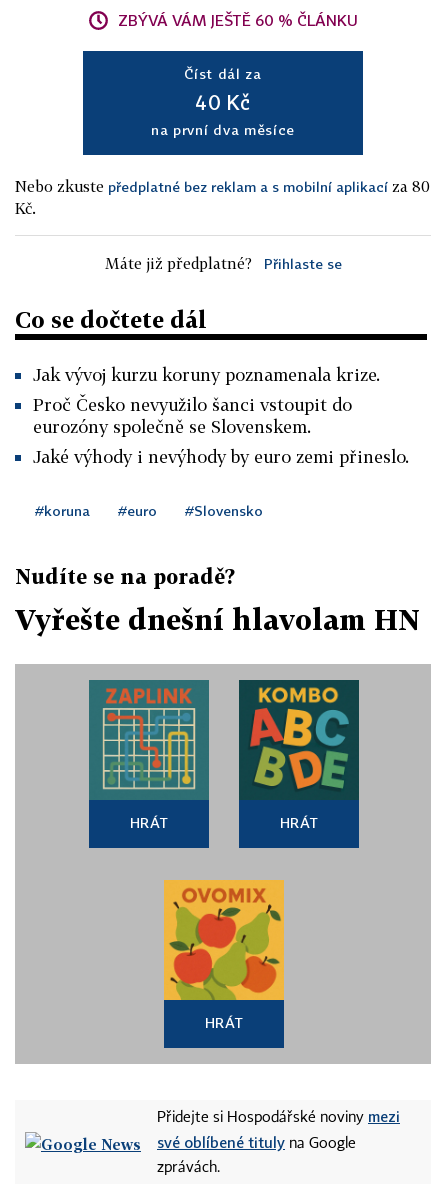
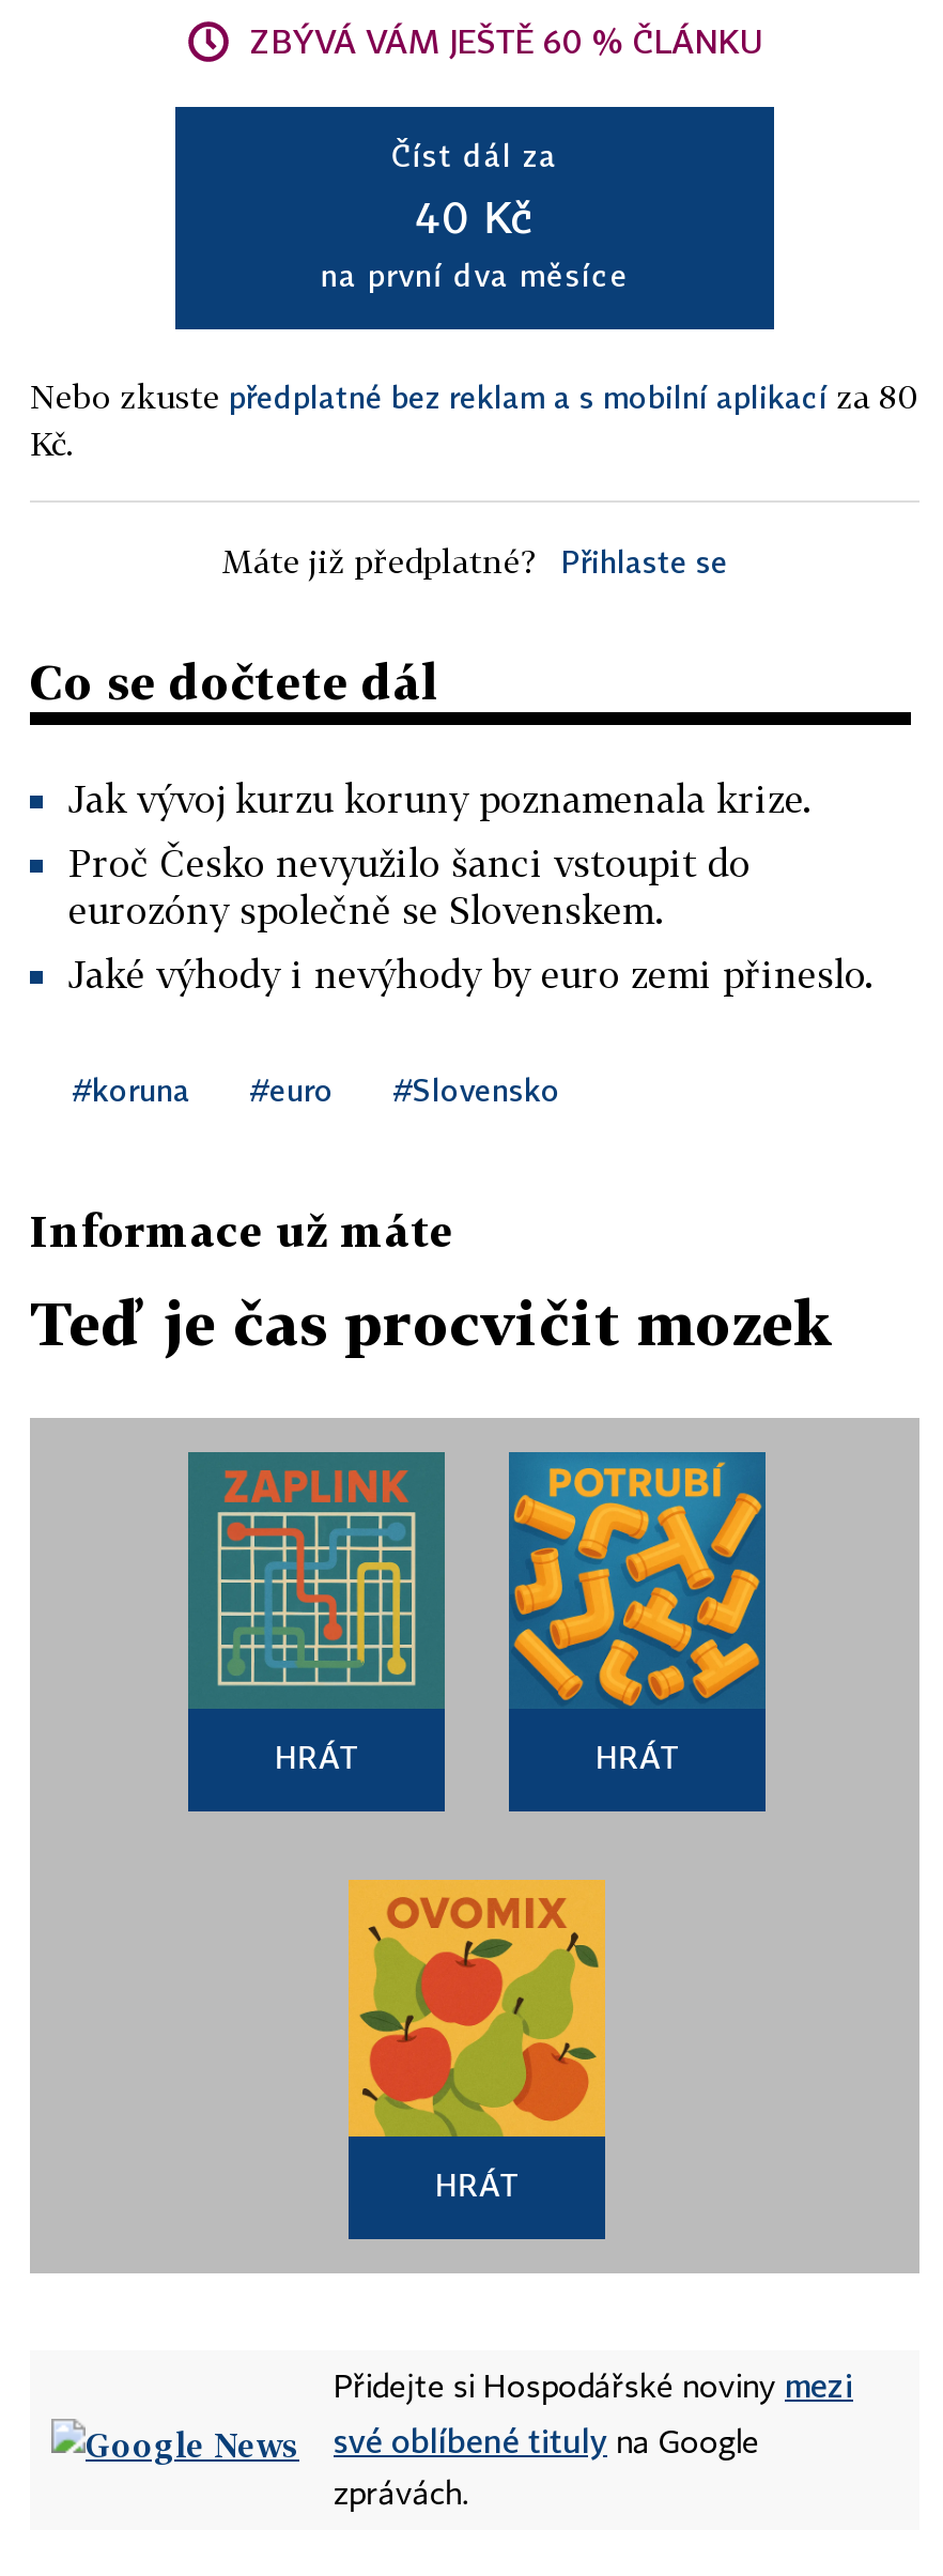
[15,564,235,588] Nudíte se na poradě? -> [30,1204,453,1255] Informace už máte
[15,603,420,636] Vyřešte dnešní hlavolam HN -> [30,1287,834,1358] Teď je čas procvičit mozek
[239,680,359,800] [image] -> [509,1452,766,1709] [image]

